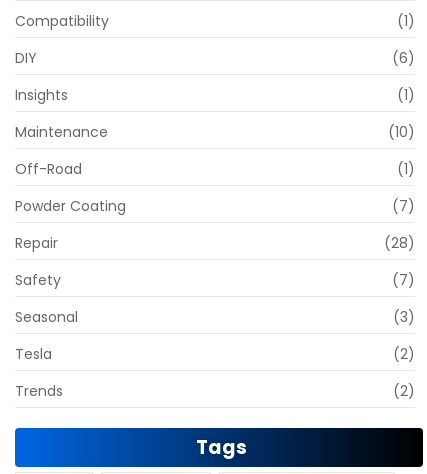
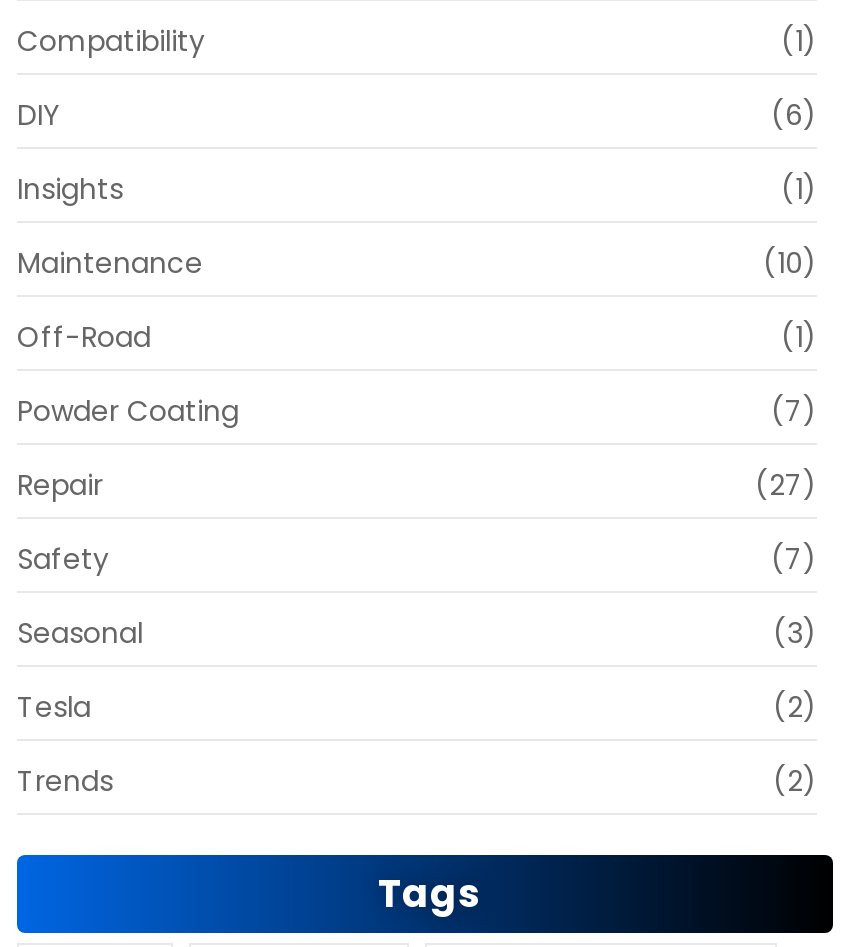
[380,233,415,253] (28) -> [747,466,817,506] (27)

